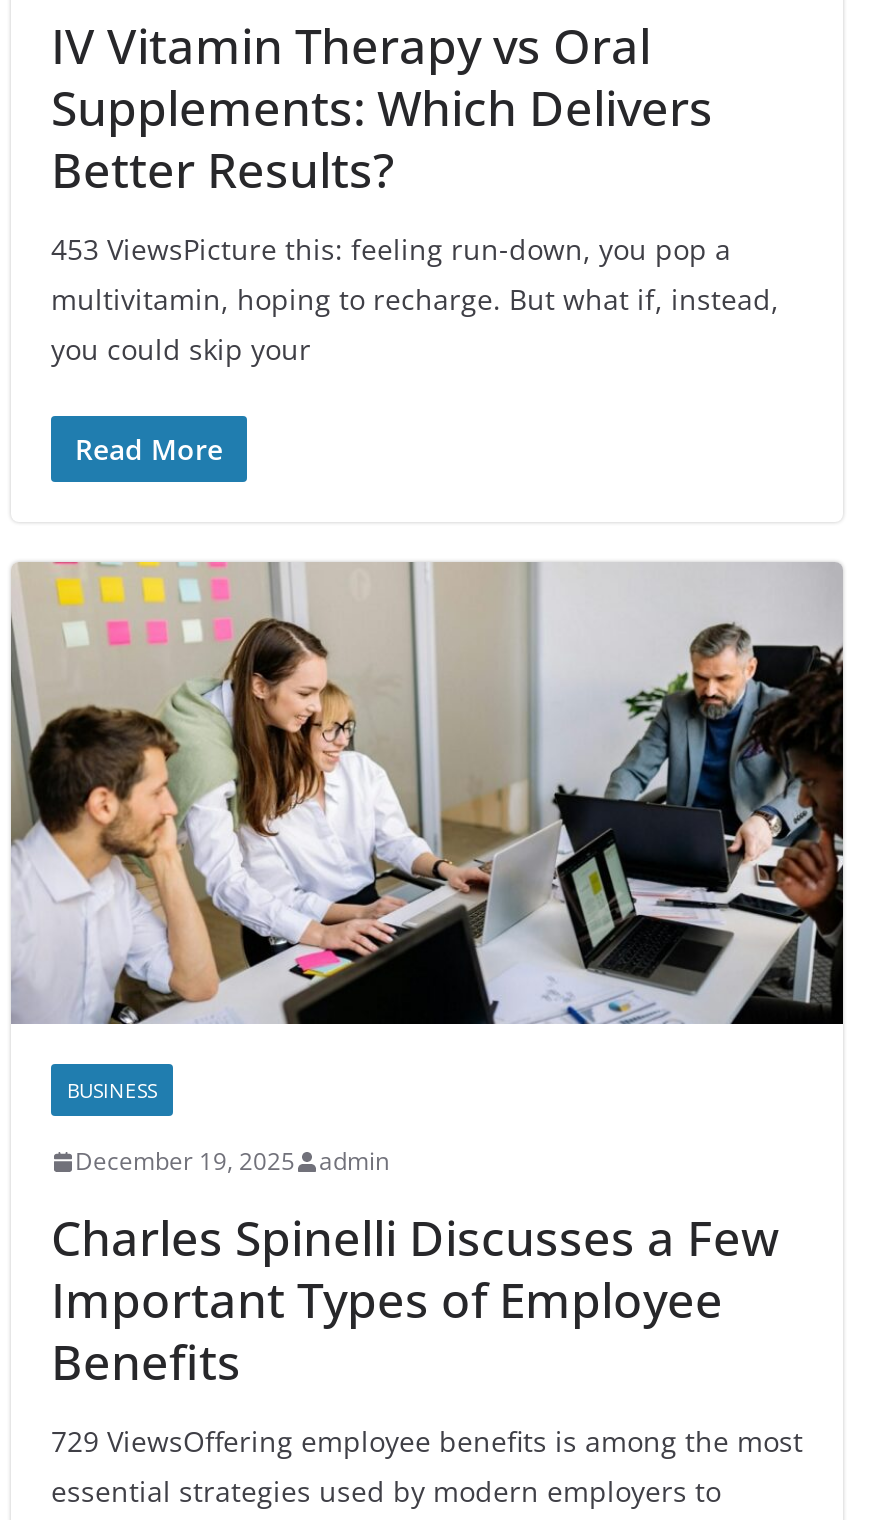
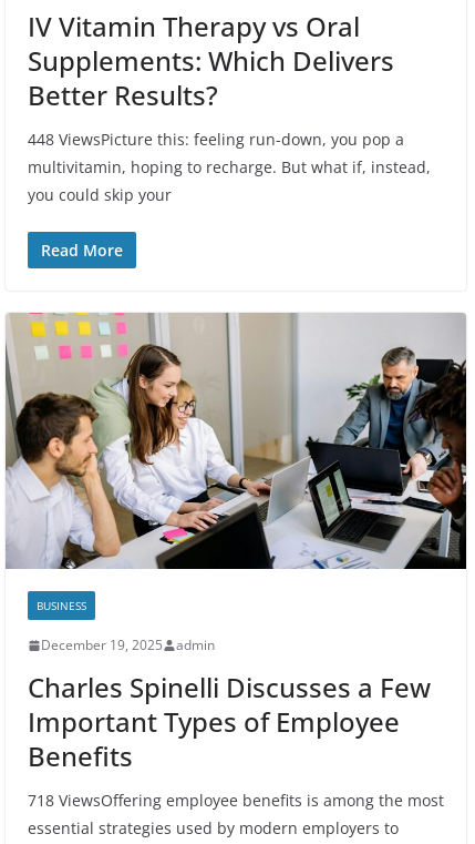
[51,230,731,268] 453 ViewsPicture this: feeling run-down, you pop a -> [28,129,404,150] 448 ViewsPicture this: feeling run-down, you pop a
[51,1423,803,1461] 729 ViewsOffering employee benefits is among the most -> [28,790,444,811] 718 ViewsOffering employee benefits is among the most

